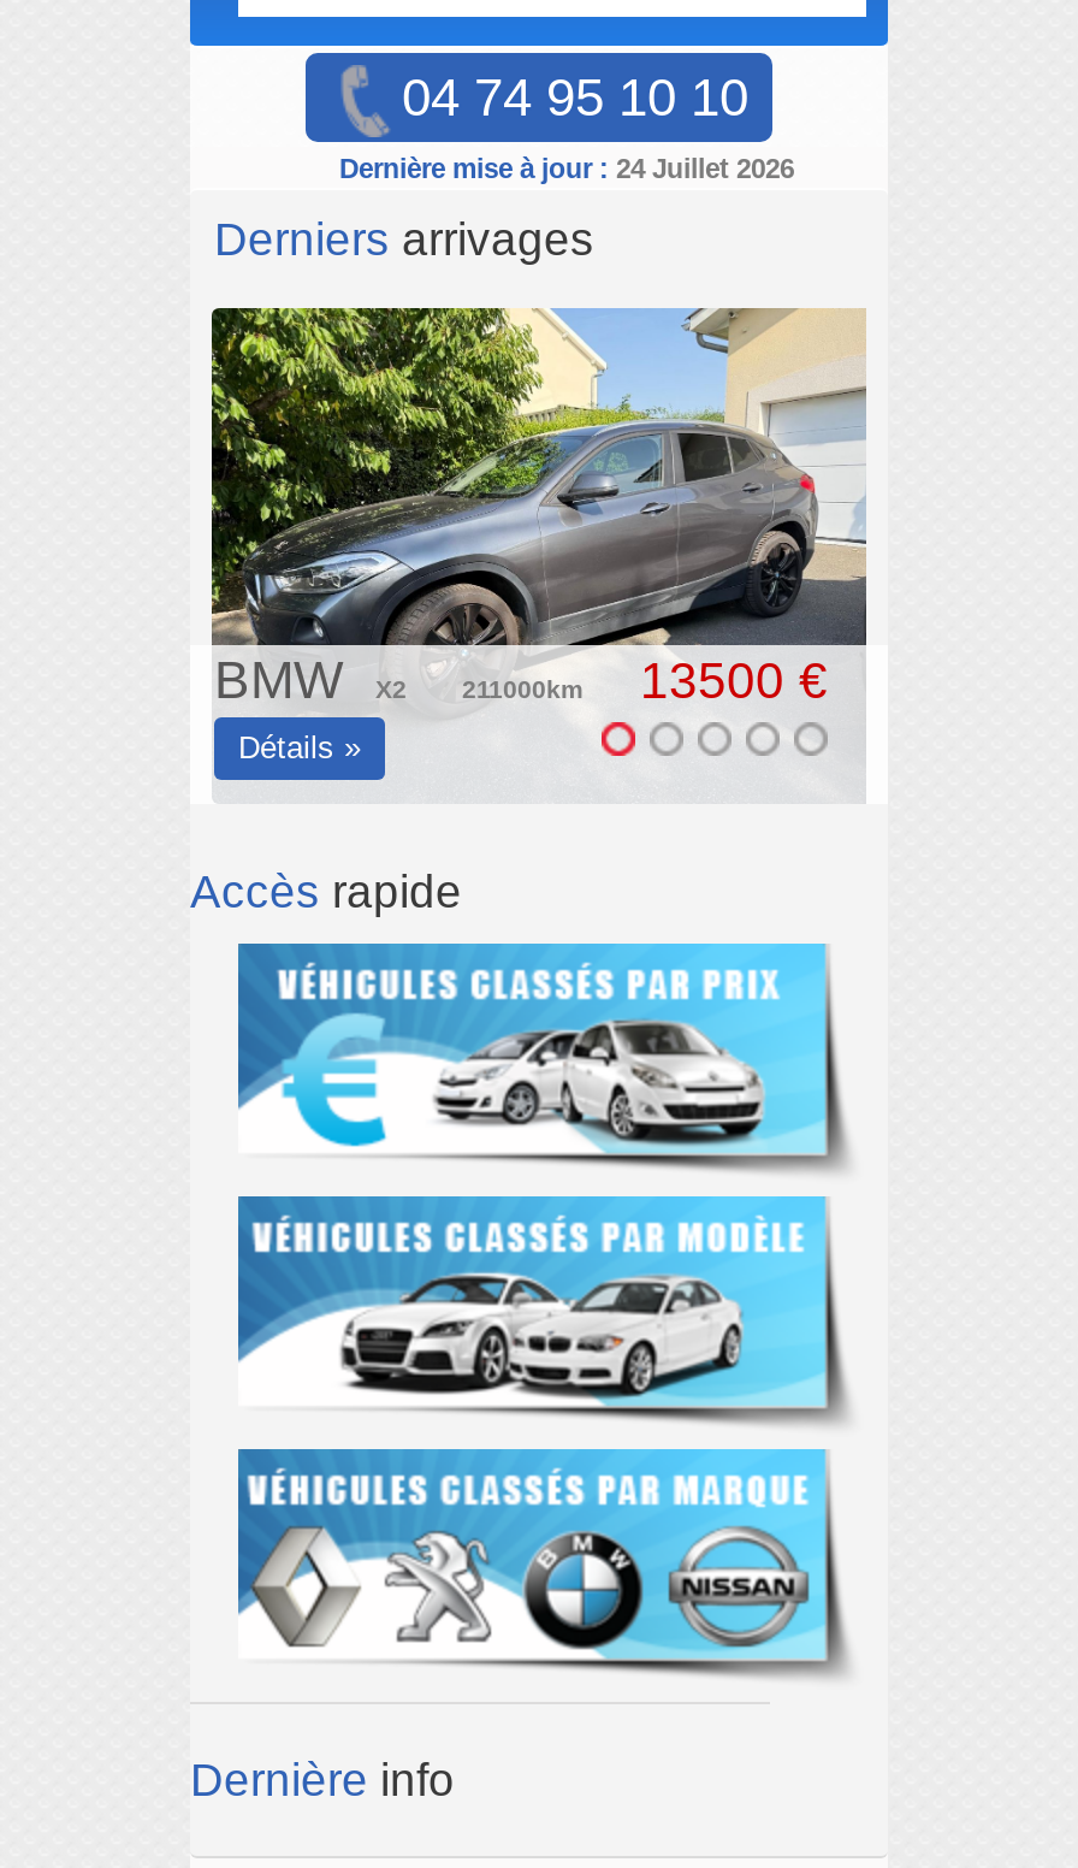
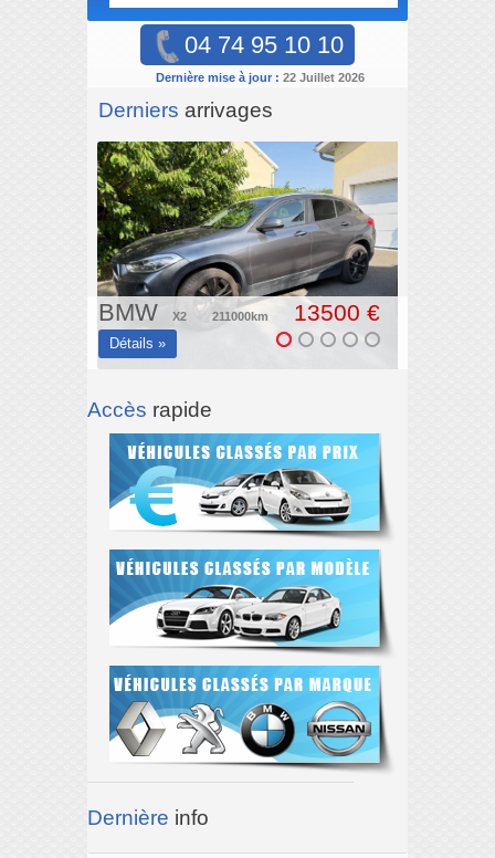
[339,154,794,183] Dernière mise à jour : 24 Juillet 2026 -> [156,71,365,84] Dernière mise à jour : 22 Juillet 2026

